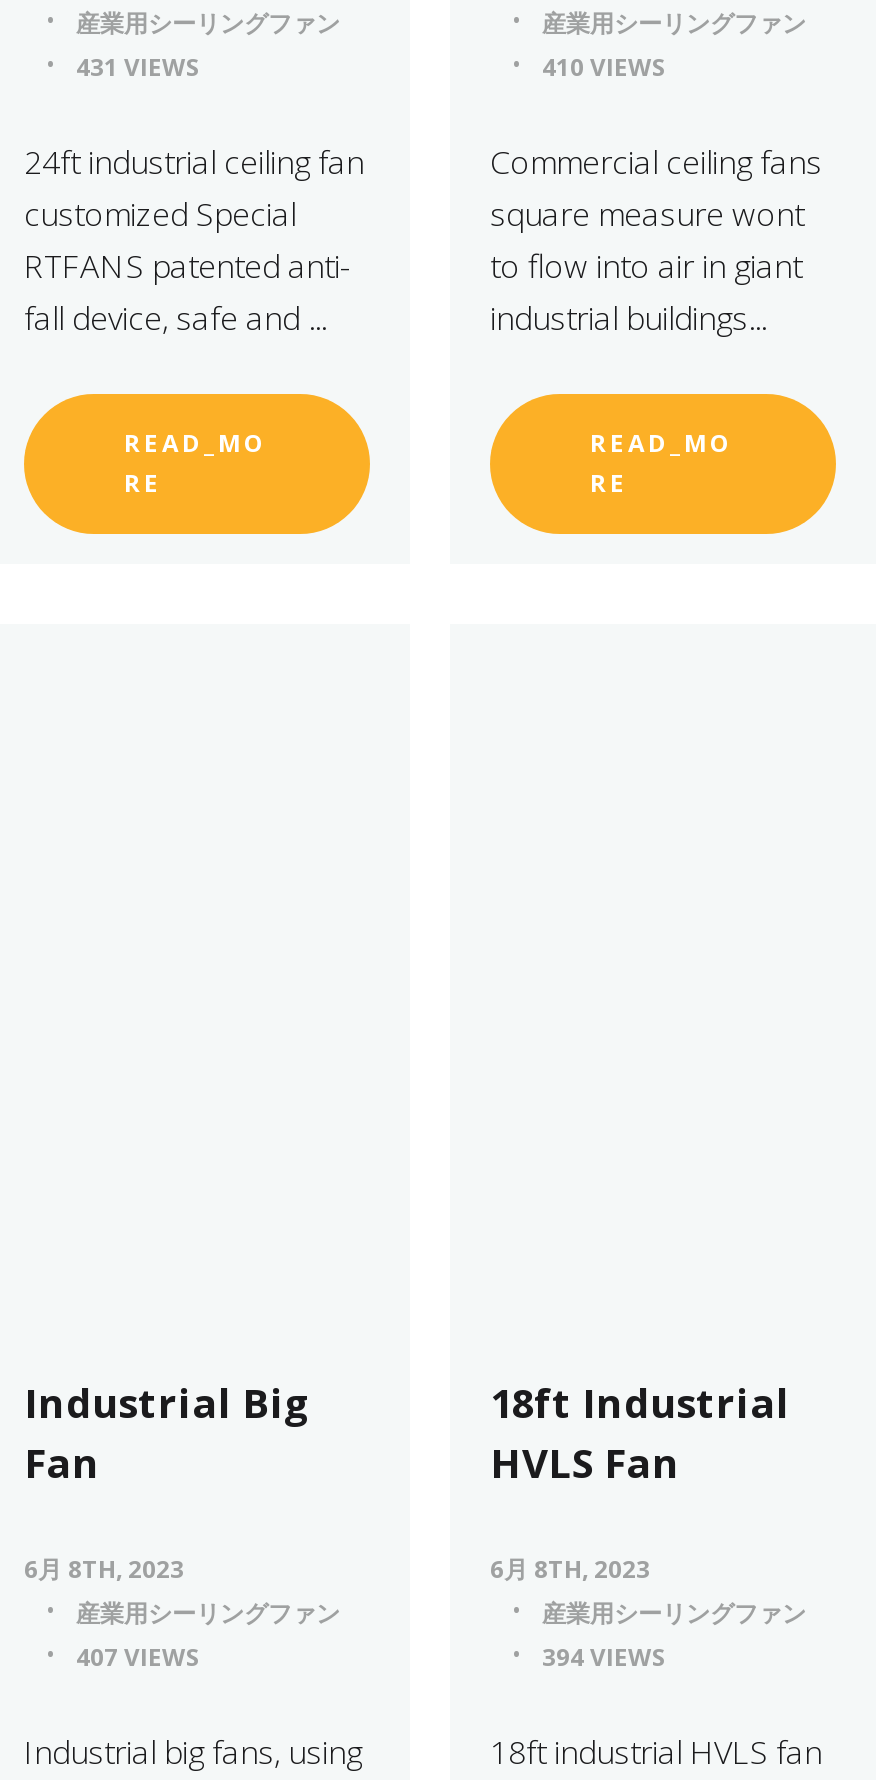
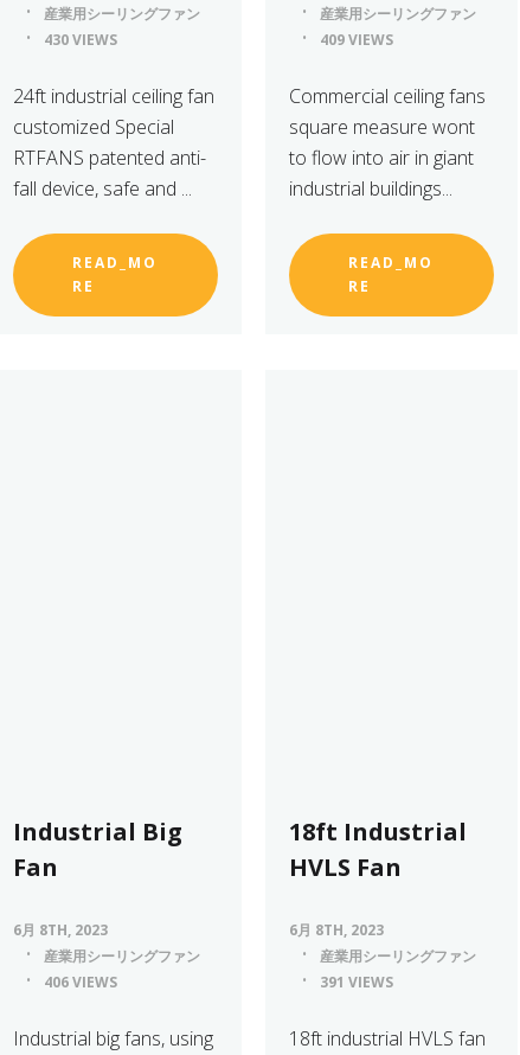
[76,50,200,84] 431 VIEWS -> [44,30,117,50] 430 VIEWS
[542,50,666,84] 410 VIEWS -> [320,30,393,50] 409 VIEWS
[76,1640,200,1674] 407 VIEWS -> [44,972,117,992] 406 VIEWS
[542,1640,666,1674] 394 VIEWS -> [320,972,393,992] 391 VIEWS

